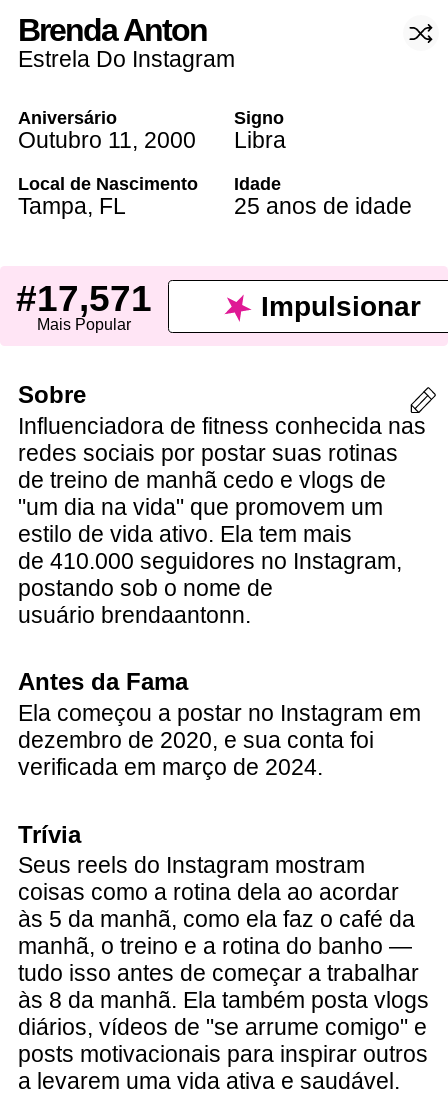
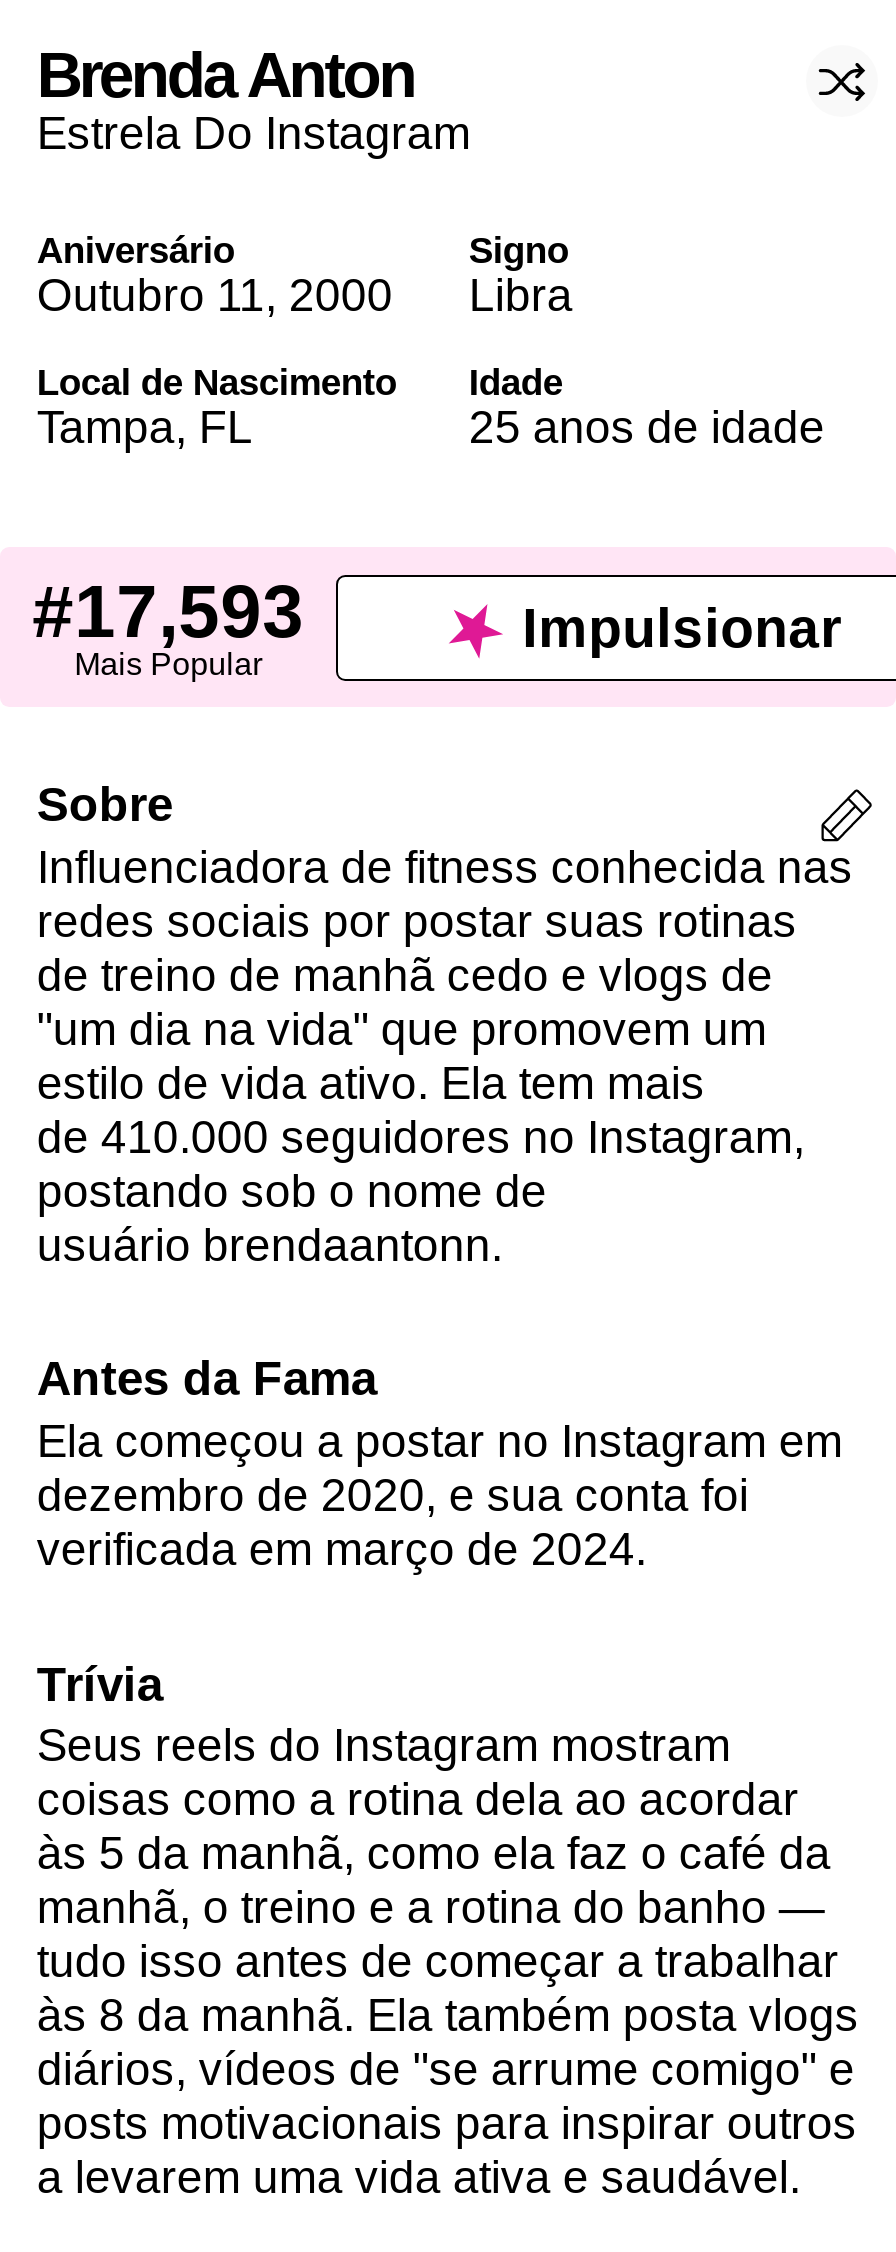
[16,277,152,318] #17,571 -> [32,570,304,652] #17,593

